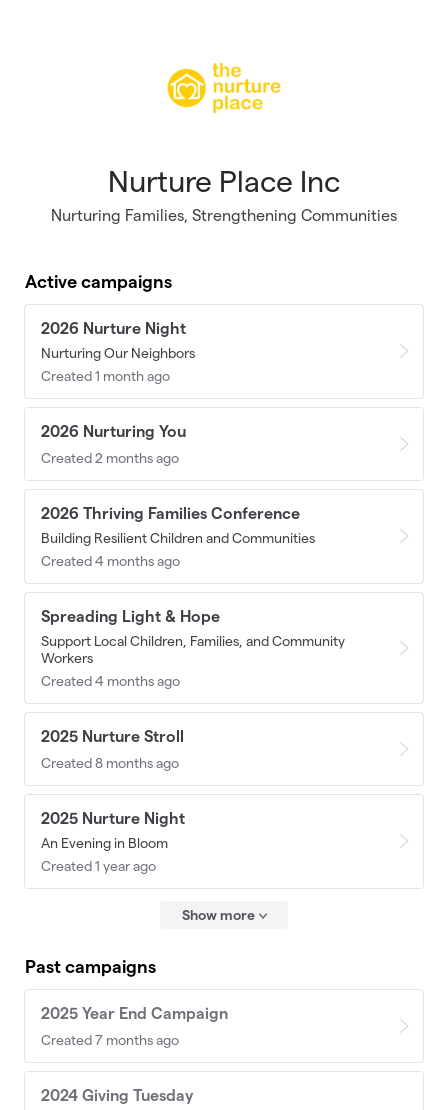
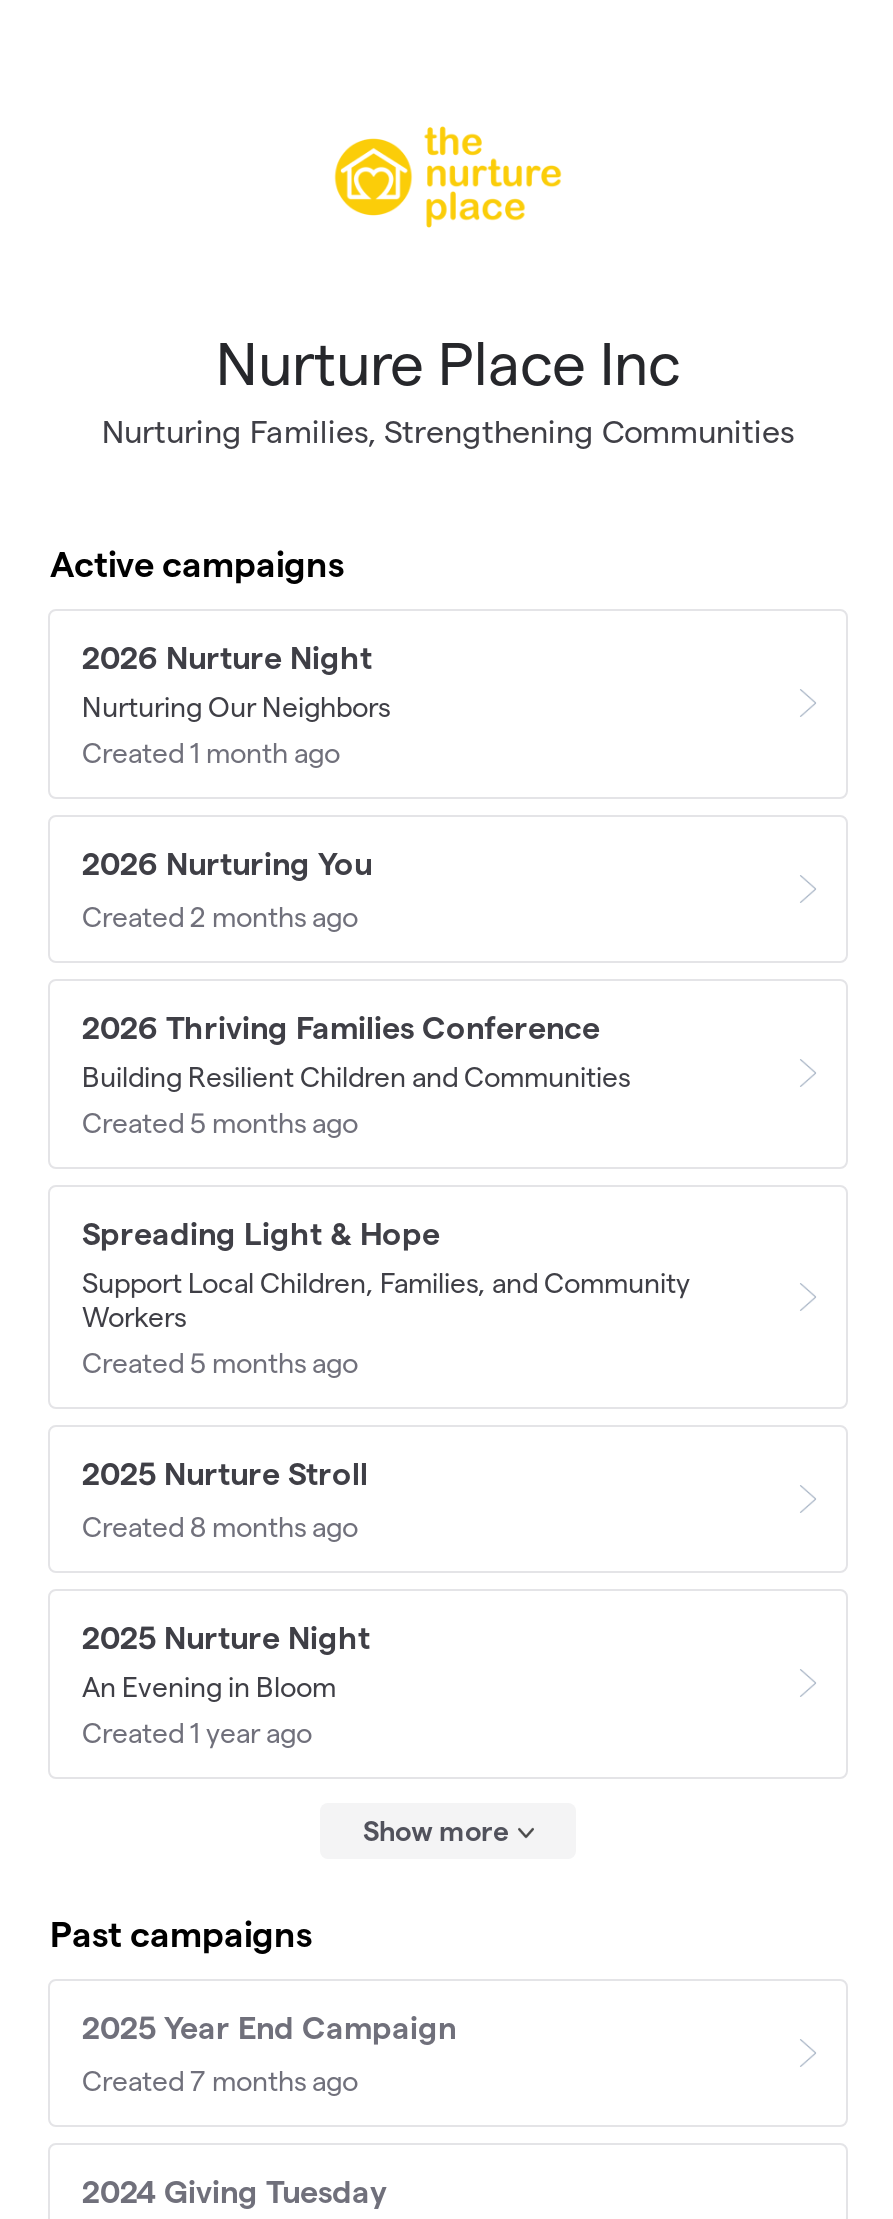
[41,553,180,569] Created 4 months ago -> [82,1107,358,1139] Created 5 months ago
[41,673,180,689] Created 4 months ago -> [82,1347,358,1379] Created 5 months ago

